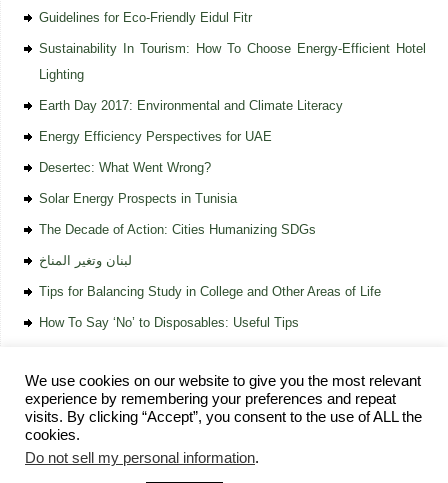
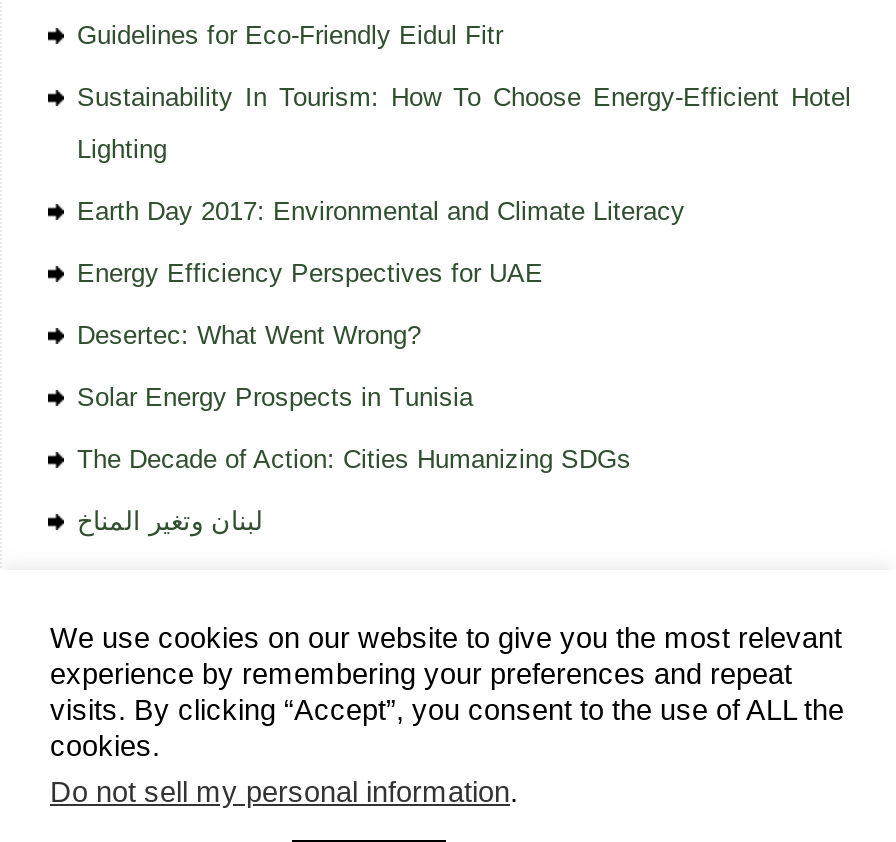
[38,284,380,330] Tips for Balancing Study in College and Other Areas of Life | How To Say ‘No’ to Disposables: Useful Tips -> none

